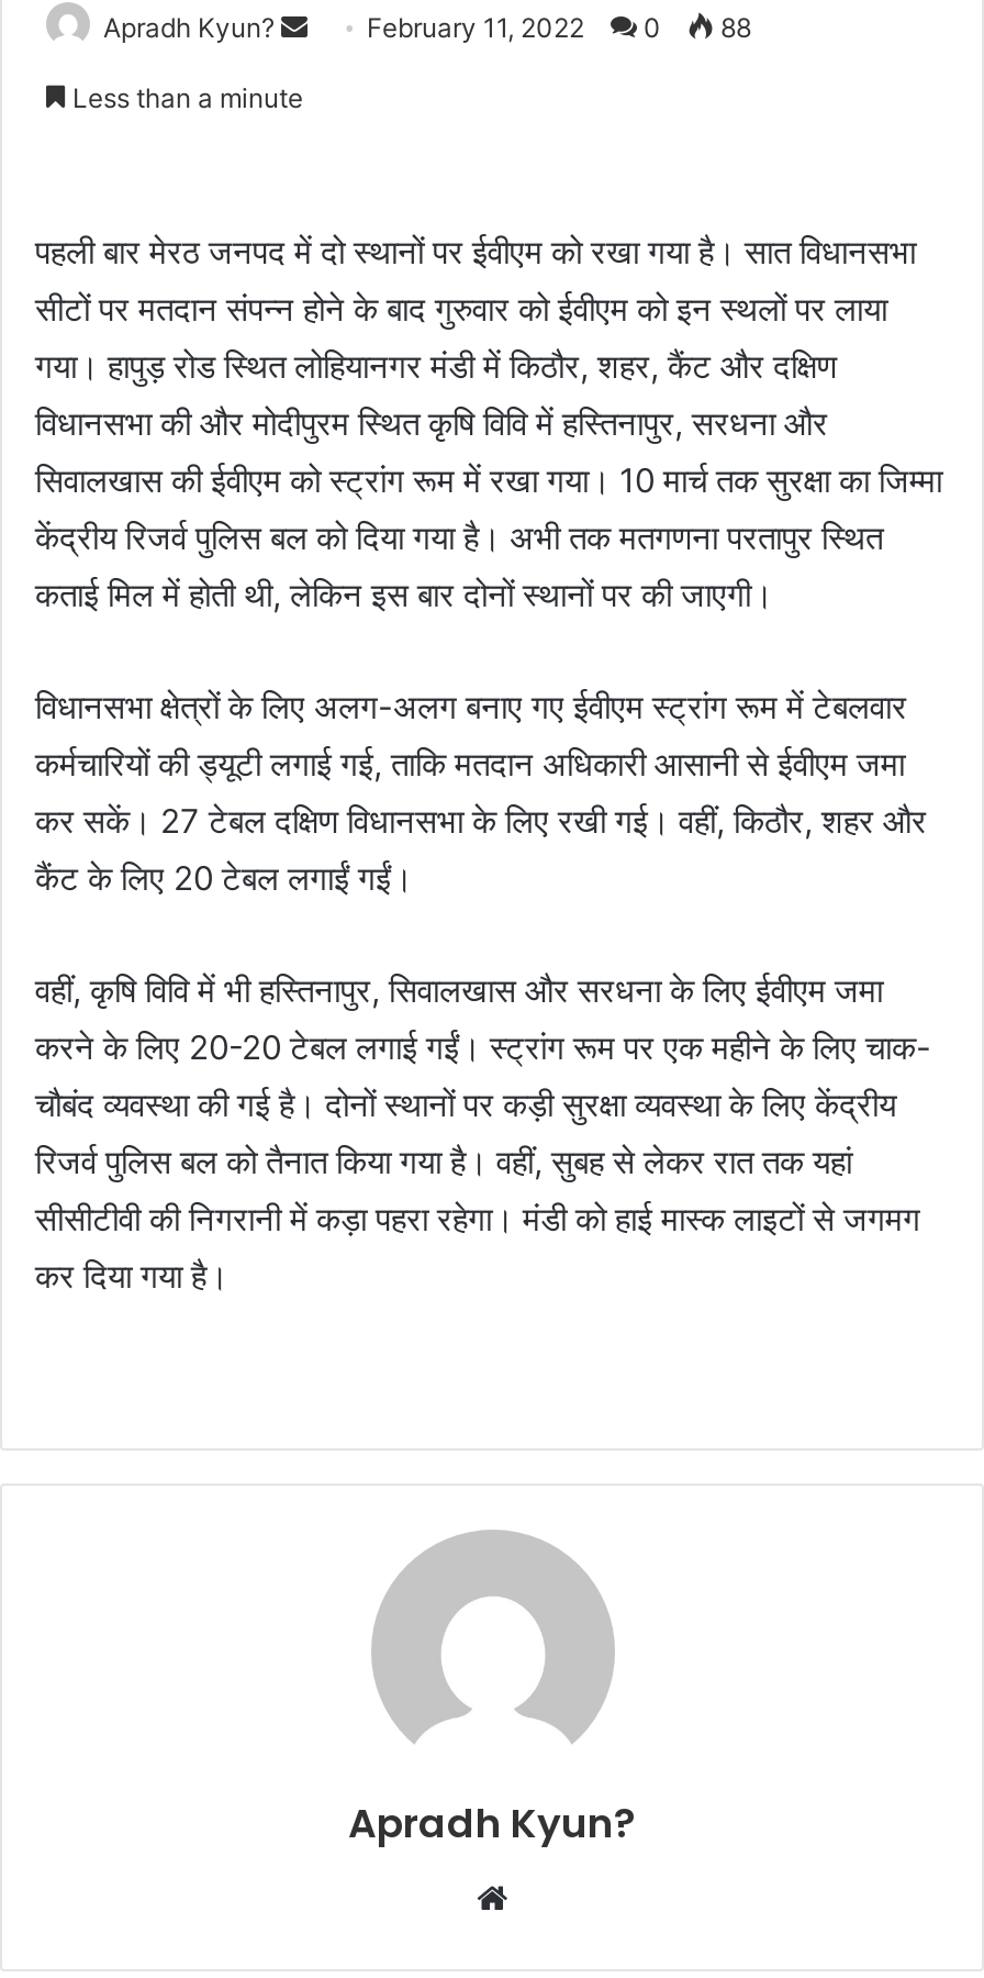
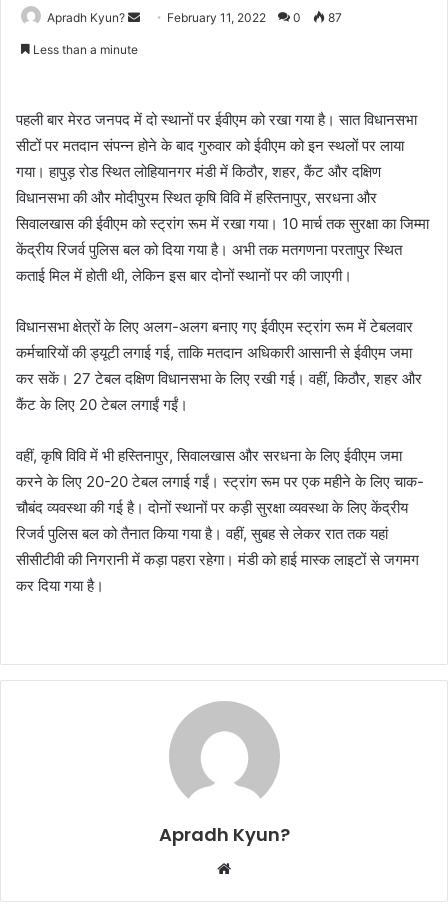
[714,11,751,44] 88 -> [325,10,342,25] 87

